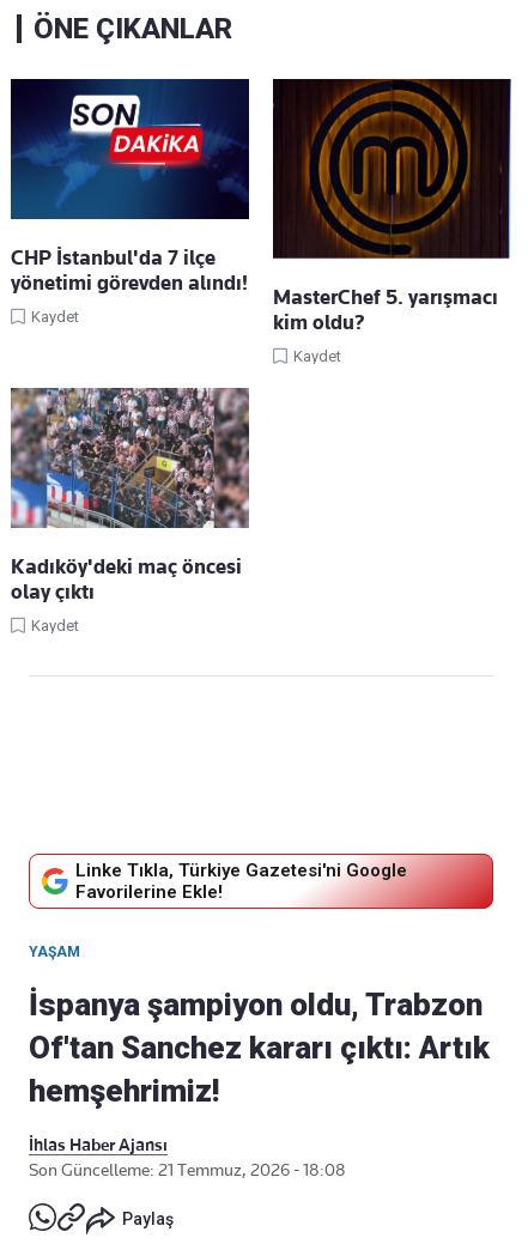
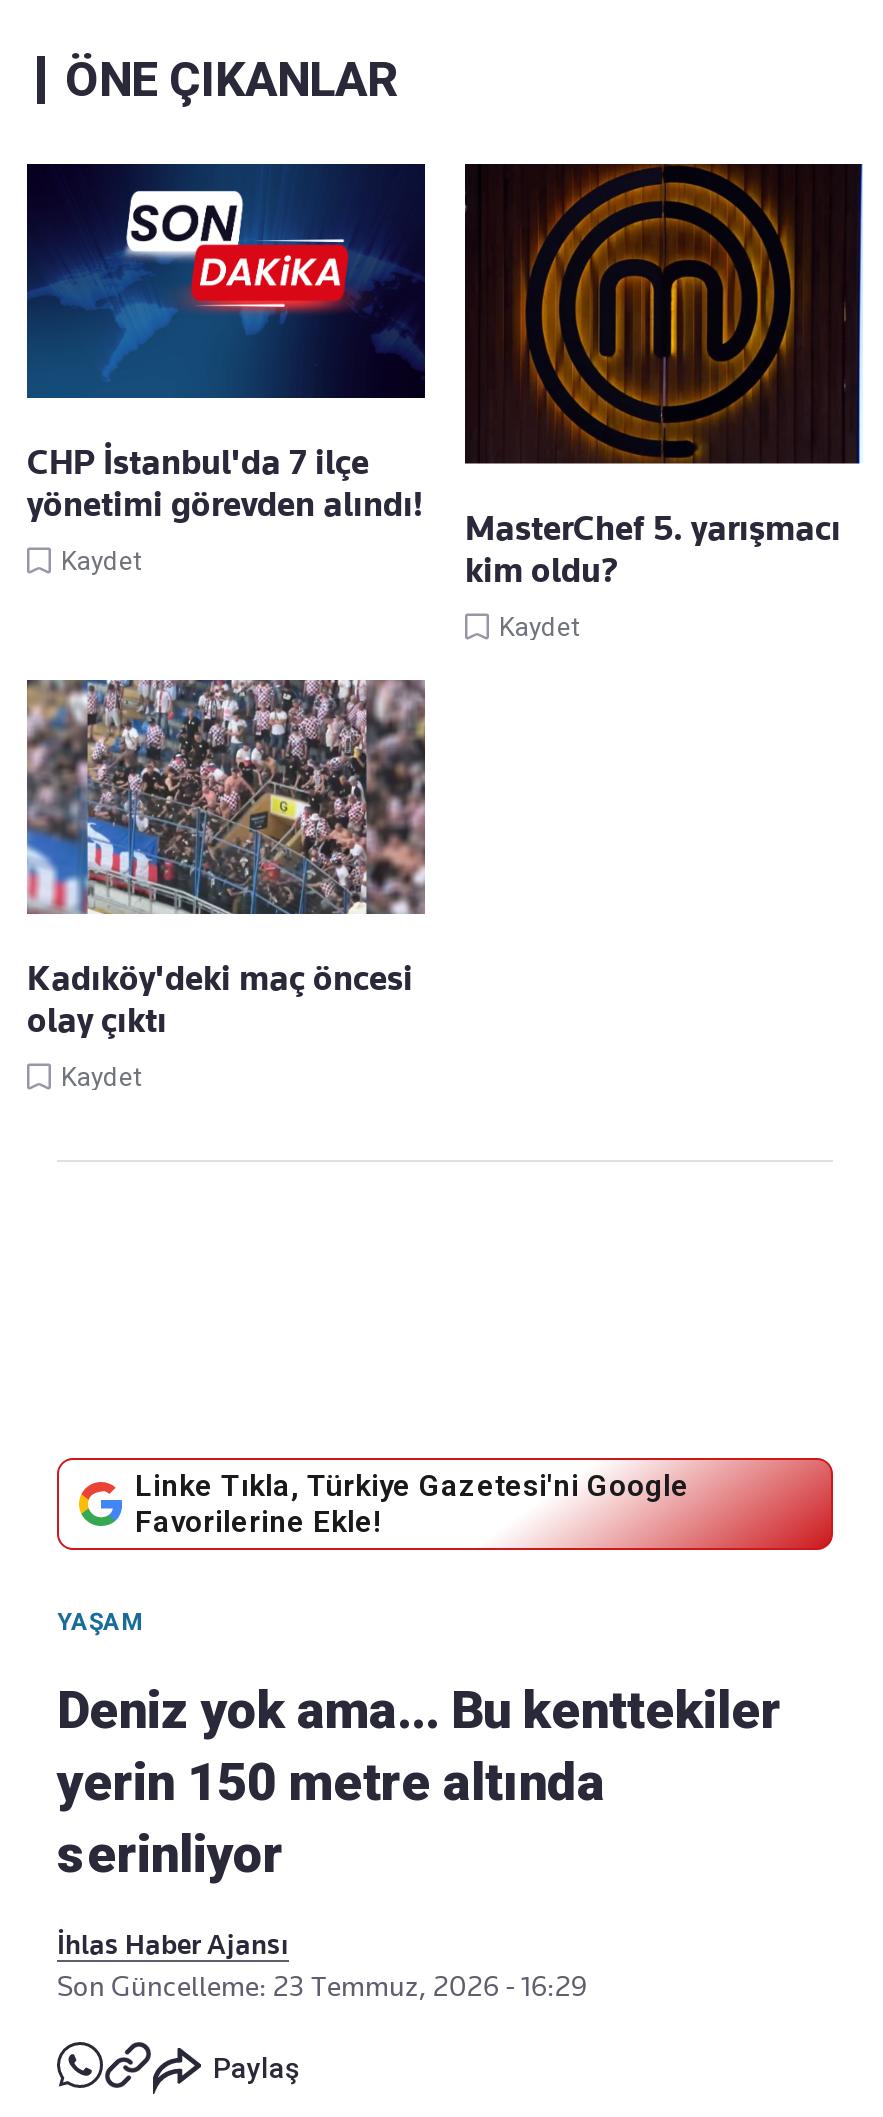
[29,987,490,1109] İspanya şampiyon oldu, Trabzon | Of'tan Sanchez kararı çıktı: Artık | hemşehrimiz! -> [57,1680,781,1884] Deniz yok ama... Bu kenttekiler | yerin 150 metre altında | serinliyor
[29,1160,346,1179] Son Güncelleme: 21 Temmuz, 2026 - 18:08 -> [57,1970,587,2002] Son Güncelleme: 23 Temmuz, 2026 - 16:29

